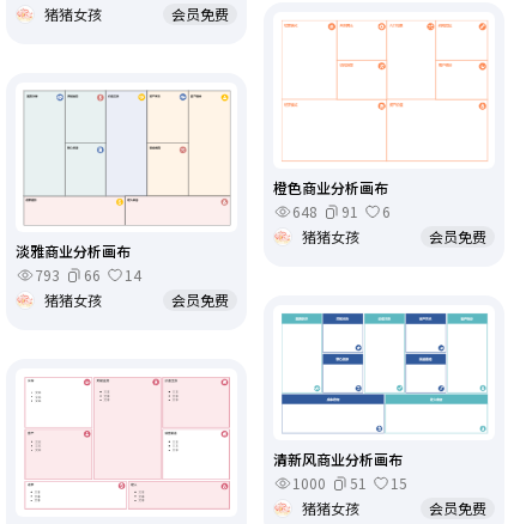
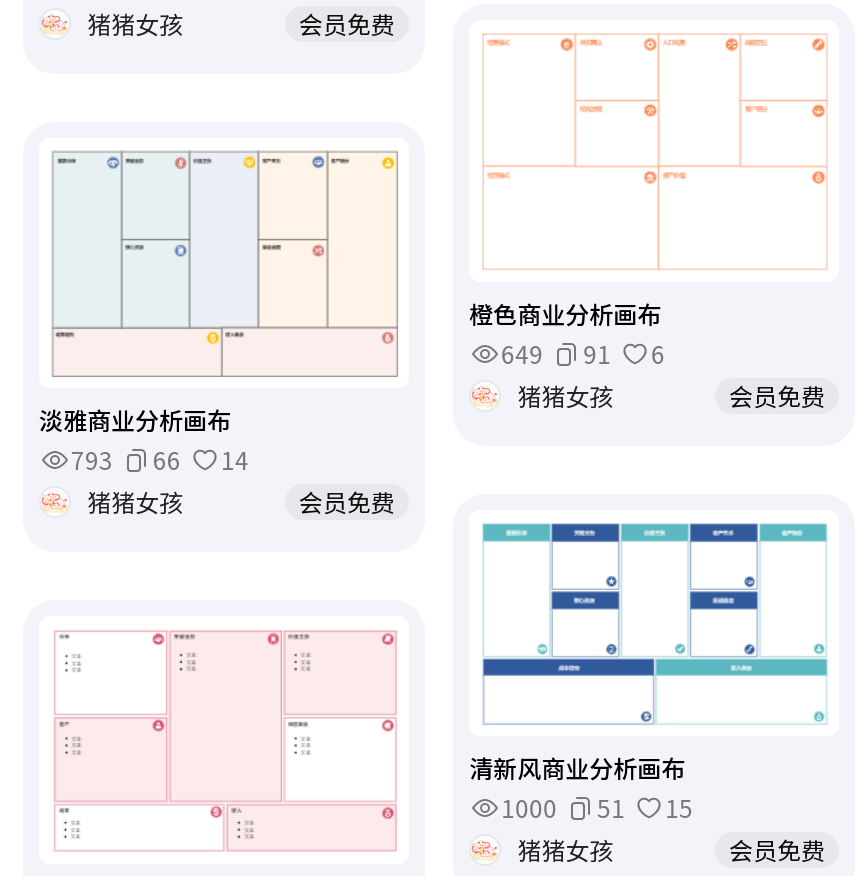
[292,201,391,221] 648 91 6 -> [501,336,665,370] 649 91 6

